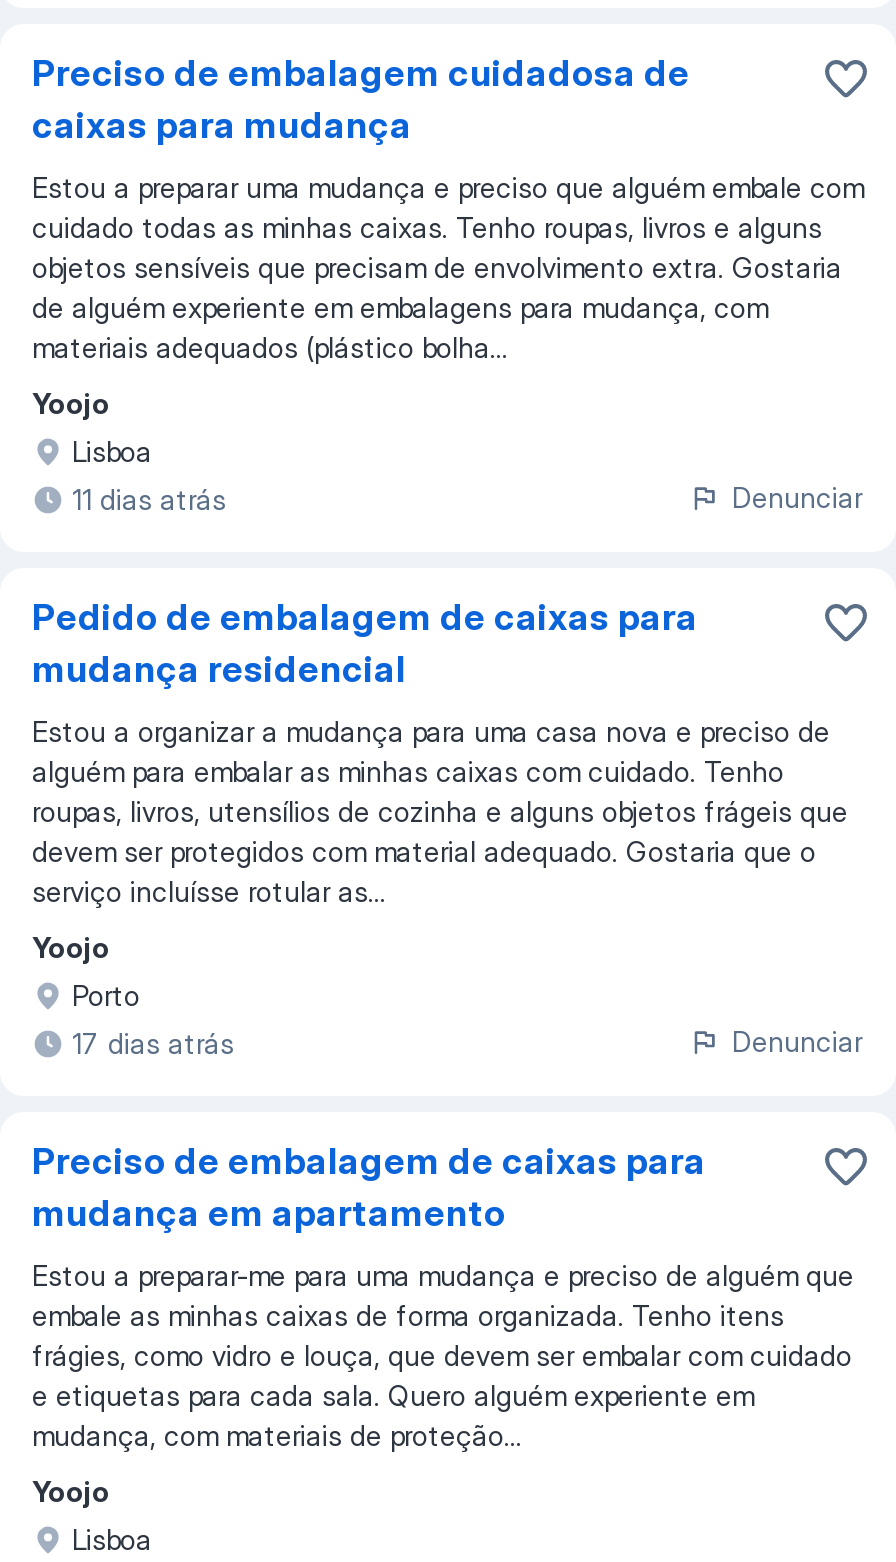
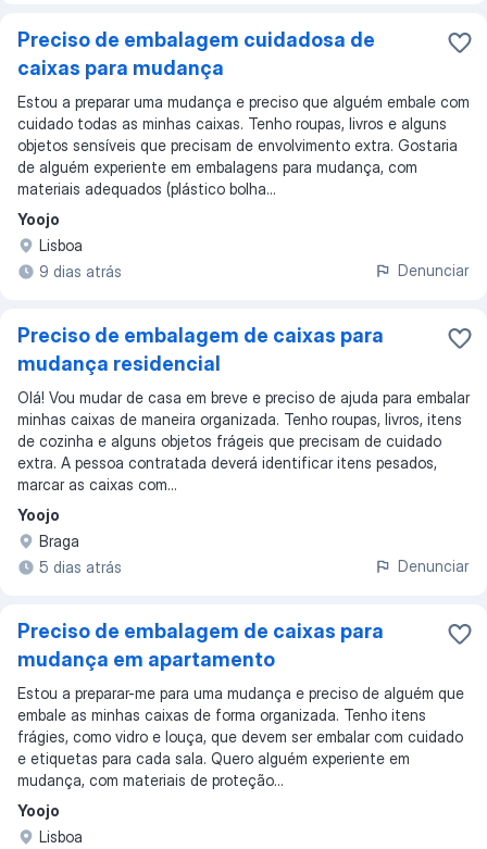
[72,482,226,516] 11 dias atrás -> [39,262,122,280] 9 dias atrás
[32,596,698,638] Pedido de embalagem de caixas para -> [17,324,384,347] Preciso de embalagem de caixas para
[32,714,848,908] Estou a organizar a mudança para uma casa nova e preciso de | alguém para embalar as minhas caixas com cuidado. Tenho | roupas, livros, utensílios de cozinha e alguns objetos frágeis que | devem ser protegidos com material adequado. Gostaria que o | serviço incluísse rotular as... -> [17,388,470,494] Olá! Vou mudar de casa em breve e preciso de ajuda para embalar | minhas caixas de maneira organizada. Tenho roupas, livros, itens | de cozinha e alguns objetos frágeis que precisam de cuidado | extra. A pessoa contratada deverá identificar itens pesados, | marcar as caixas com...
[72,978,234,1060] Porto | 17 dias atrás -> [39,532,122,576] Braga | 5 dias atrás

